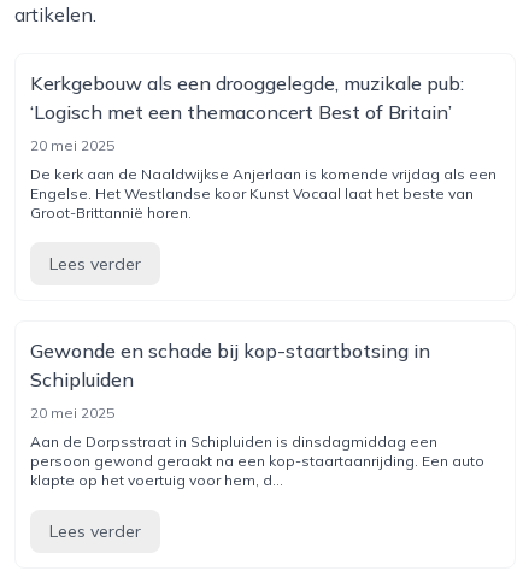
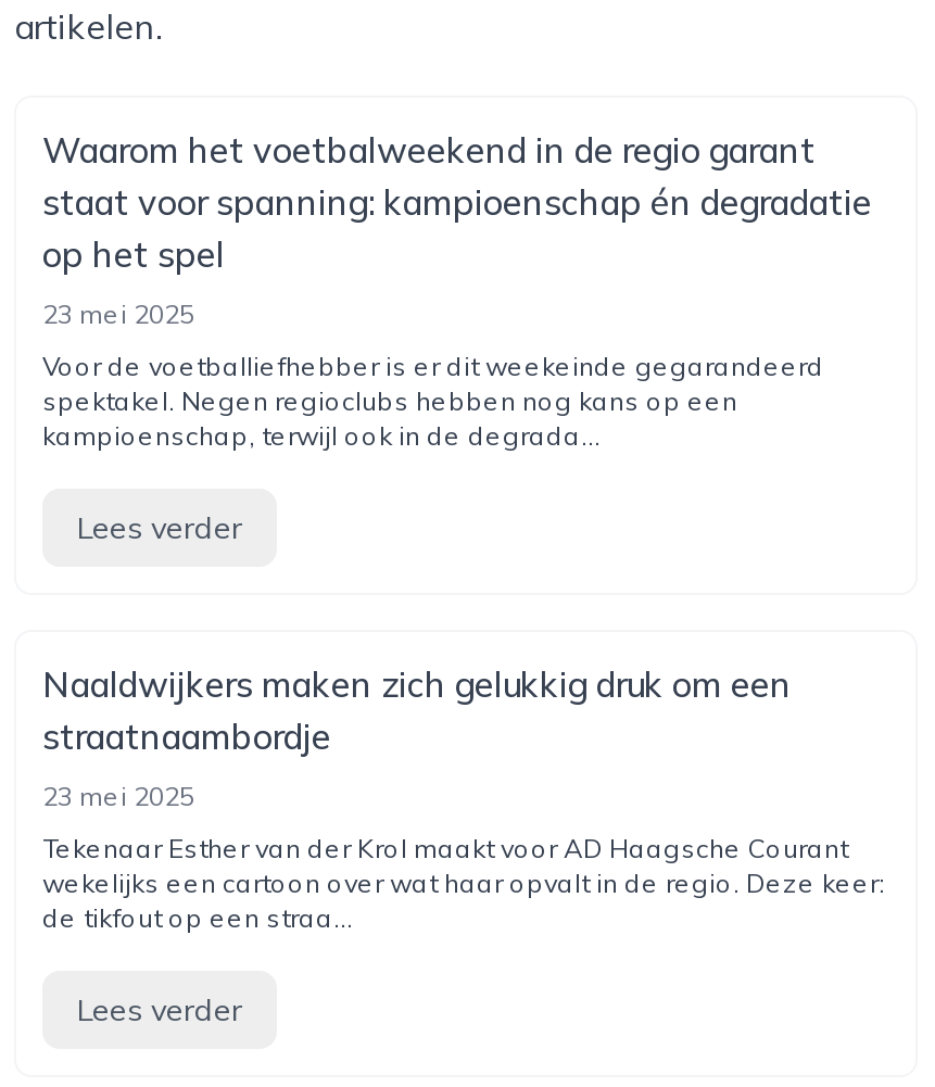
[30,71,464,124] Kerkgebouw als een drooggelegde, muzikale pub: | ‘Logisch met een themaconcert Best of Britain’ -> [42,128,872,276] Waarom het voetbalweekend in de regio garant | staat voor spanning: kampioenschap én degradatie | op het spel
[30,136,114,154] 20 mei 2025 -> [42,298,194,330] 23 mei 2025
[30,165,496,222] De kerk aan de Naaldwijkse Anjerlaan is komende vrijdag als een | Engelse. Het Westlandse koor Kunst Vocaal laat het beste van | Groot-Brittannië horen. -> [42,350,824,452] Voor de voetballiefhebber is er dit weekeinde gegarandeerd | spektakel. Negen regioclubs hebben nog kans op een | kampioenschap, terwijl ook in de degrada...
[30,339,430,392] Gewonde en schade bij kop-staartbotsing in | Schipluiden -> [42,662,792,758] Naaldwijkers maken zich gelukkig druk om een | straatnaambordje
[30,404,114,422] 20 mei 2025 -> [42,780,194,812] 23 mei 2025
[30,432,484,489] Aan de Dorpsstraat in Schipluiden is dinsdagmiddag een | persoon gewond geraakt na een kop-staartaanrijding. Een auto | klapte op het voertuig voor hem, d... -> [42,832,885,934] Tekenaar Esther van der Krol maakt voor AD Haagsche Courant | wekelijks een cartoon over wat haar opvalt in de regio. Deze keer: | de tikfout op een straa...

